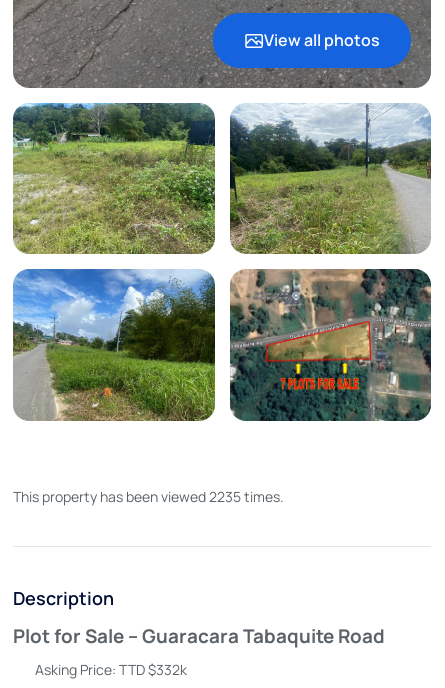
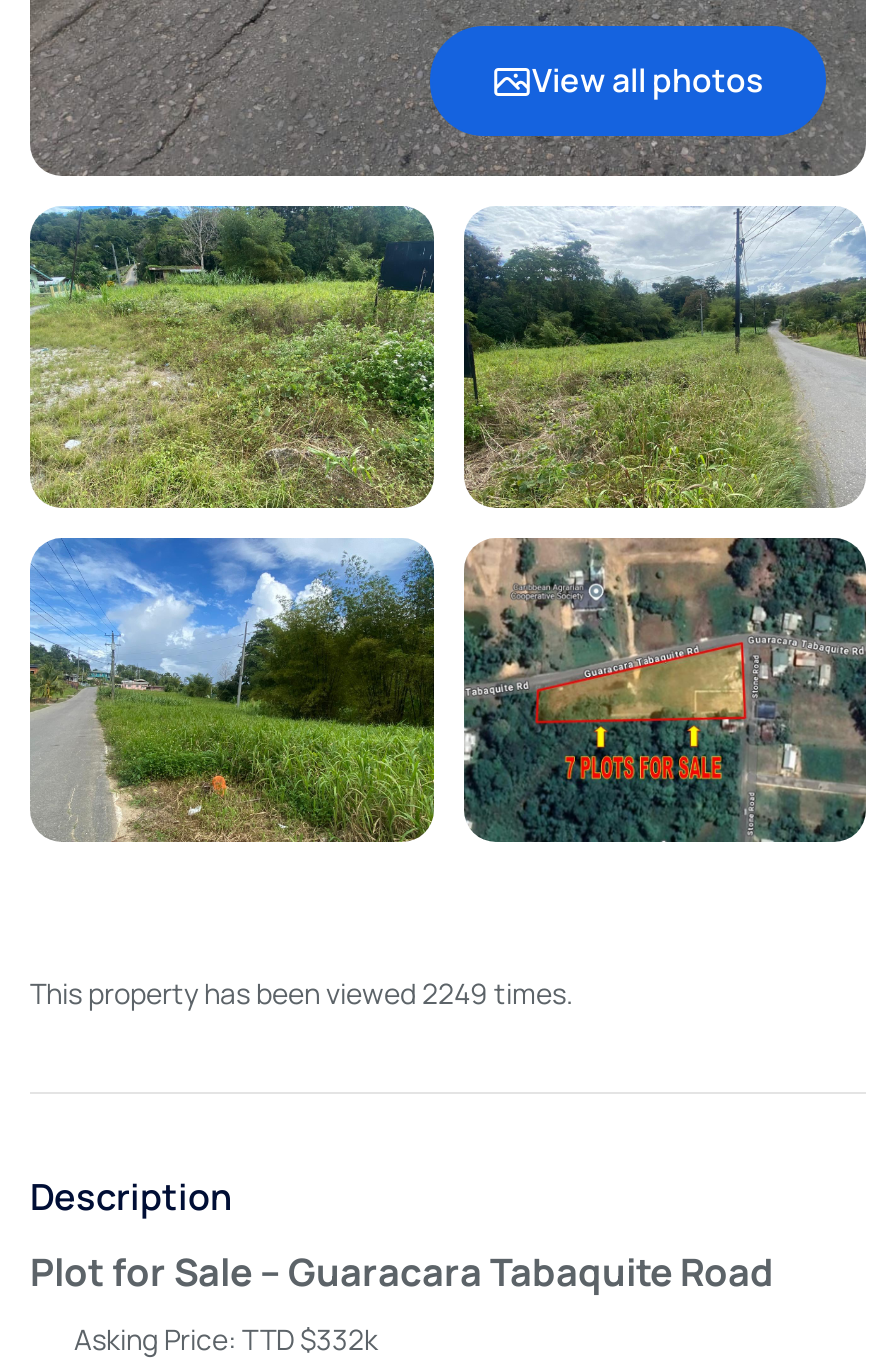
[13,487,284,506] This property has been viewed 2235 times. -> [30,973,574,1011] This property has been viewed 2249 times.

